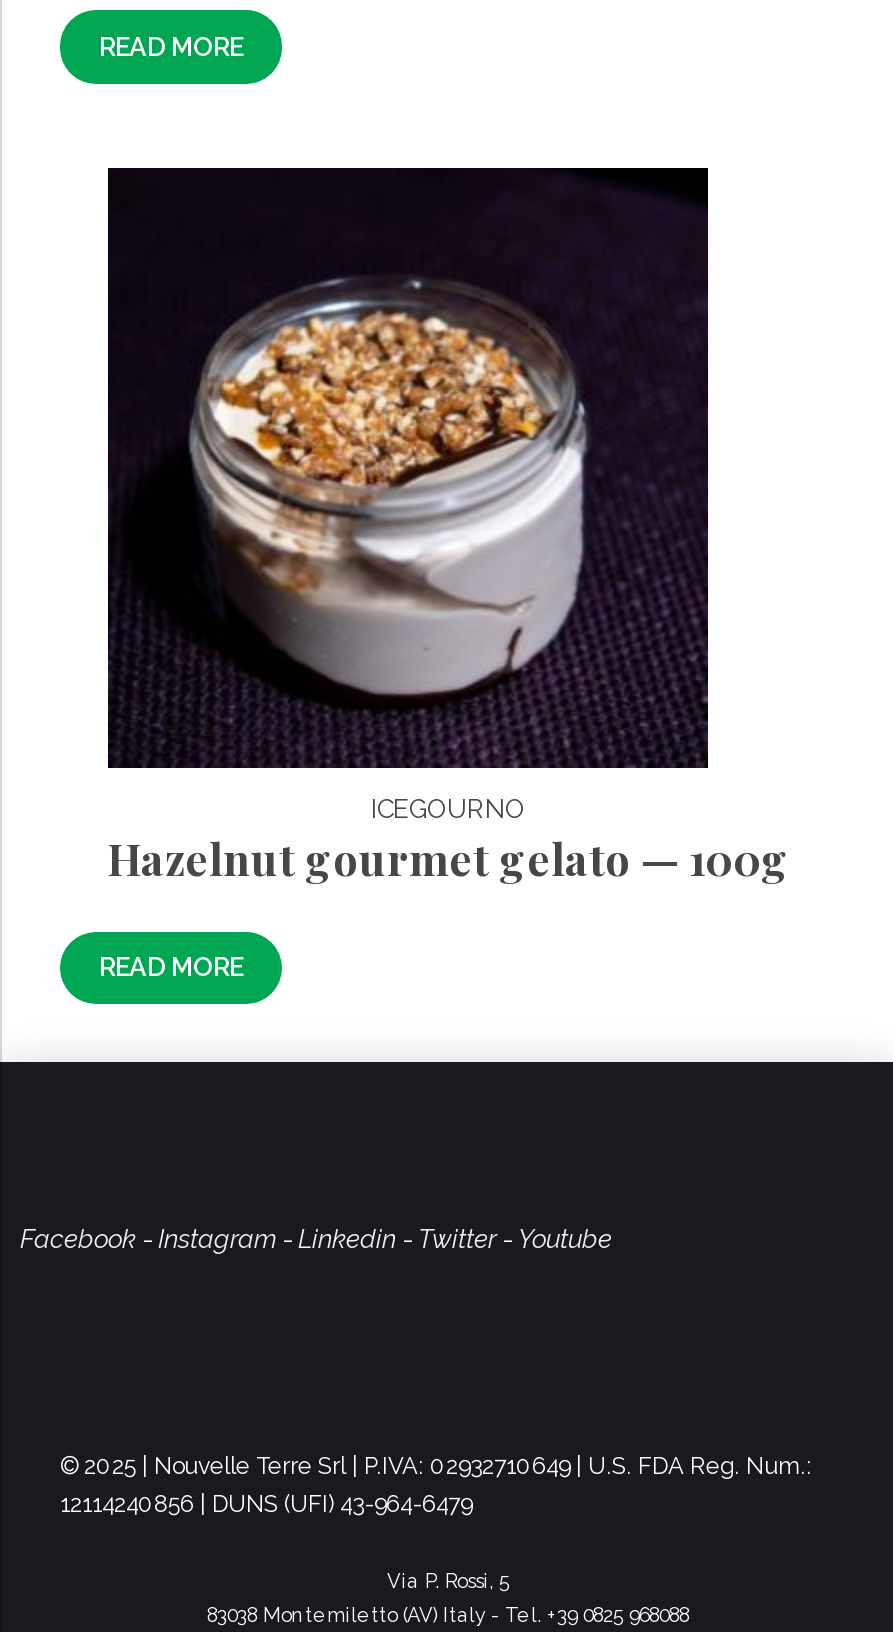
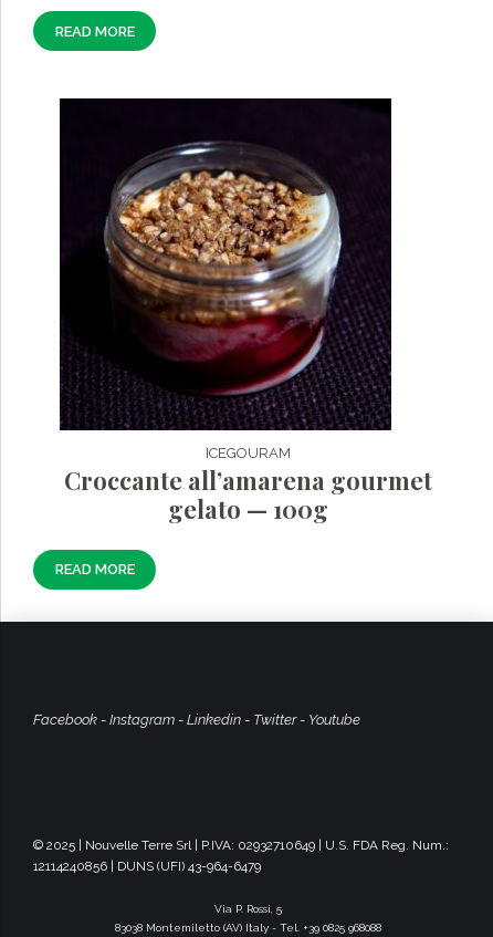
[107,246,789,885] [image] | ICEGOURNO | Hazelnut gourmet gelato — 100g -> [64,140,432,524] [image] | ICEGOURAM | Croccante all’amarena gourmet | gelato — 100g

